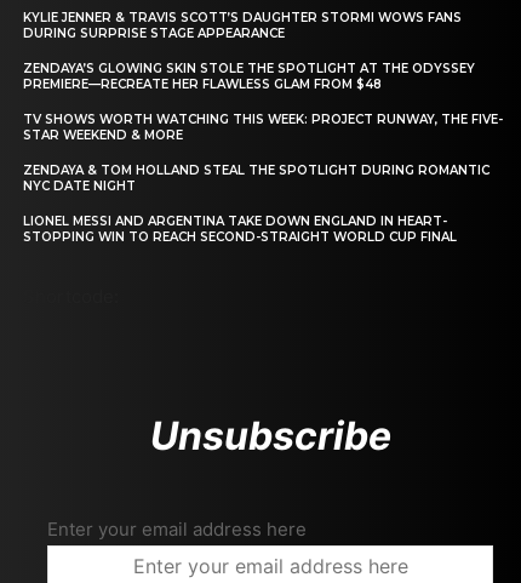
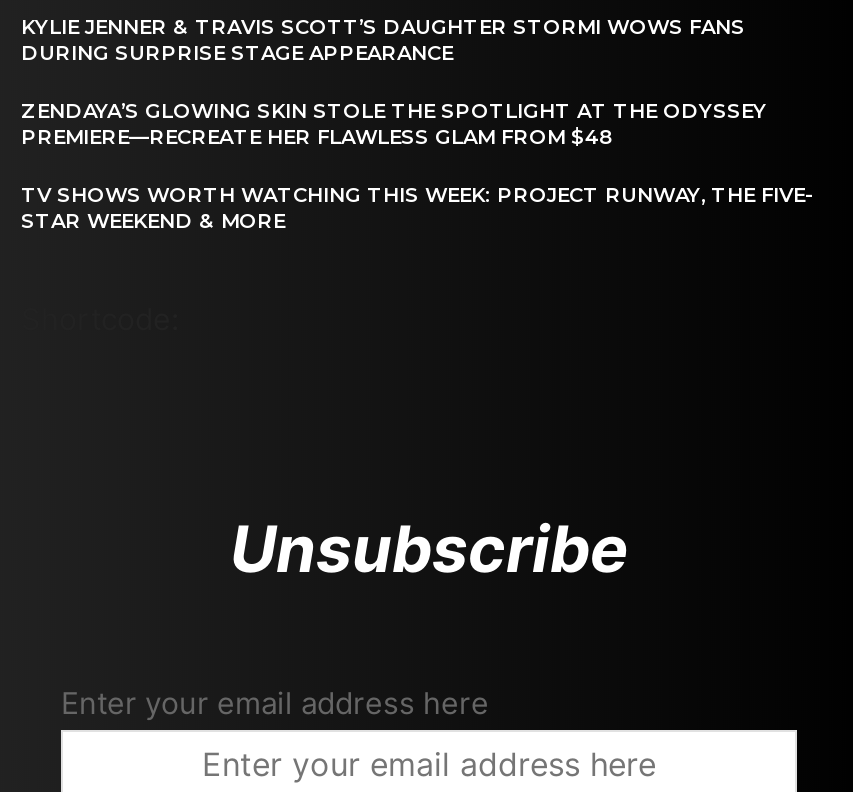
[23,163,489,245] ZENDAYA & TOM HOLLAND STEAL THE SPOTLIGHT DURING ROMANTIC | NYC DATE NIGHT | LIONEL MESSI AND ARGENTINA TAKE DOWN ENGLAND IN HEART- | STOPPING WIN TO REACH SECOND-STRAIGHT WORLD CUP FINAL -> none

